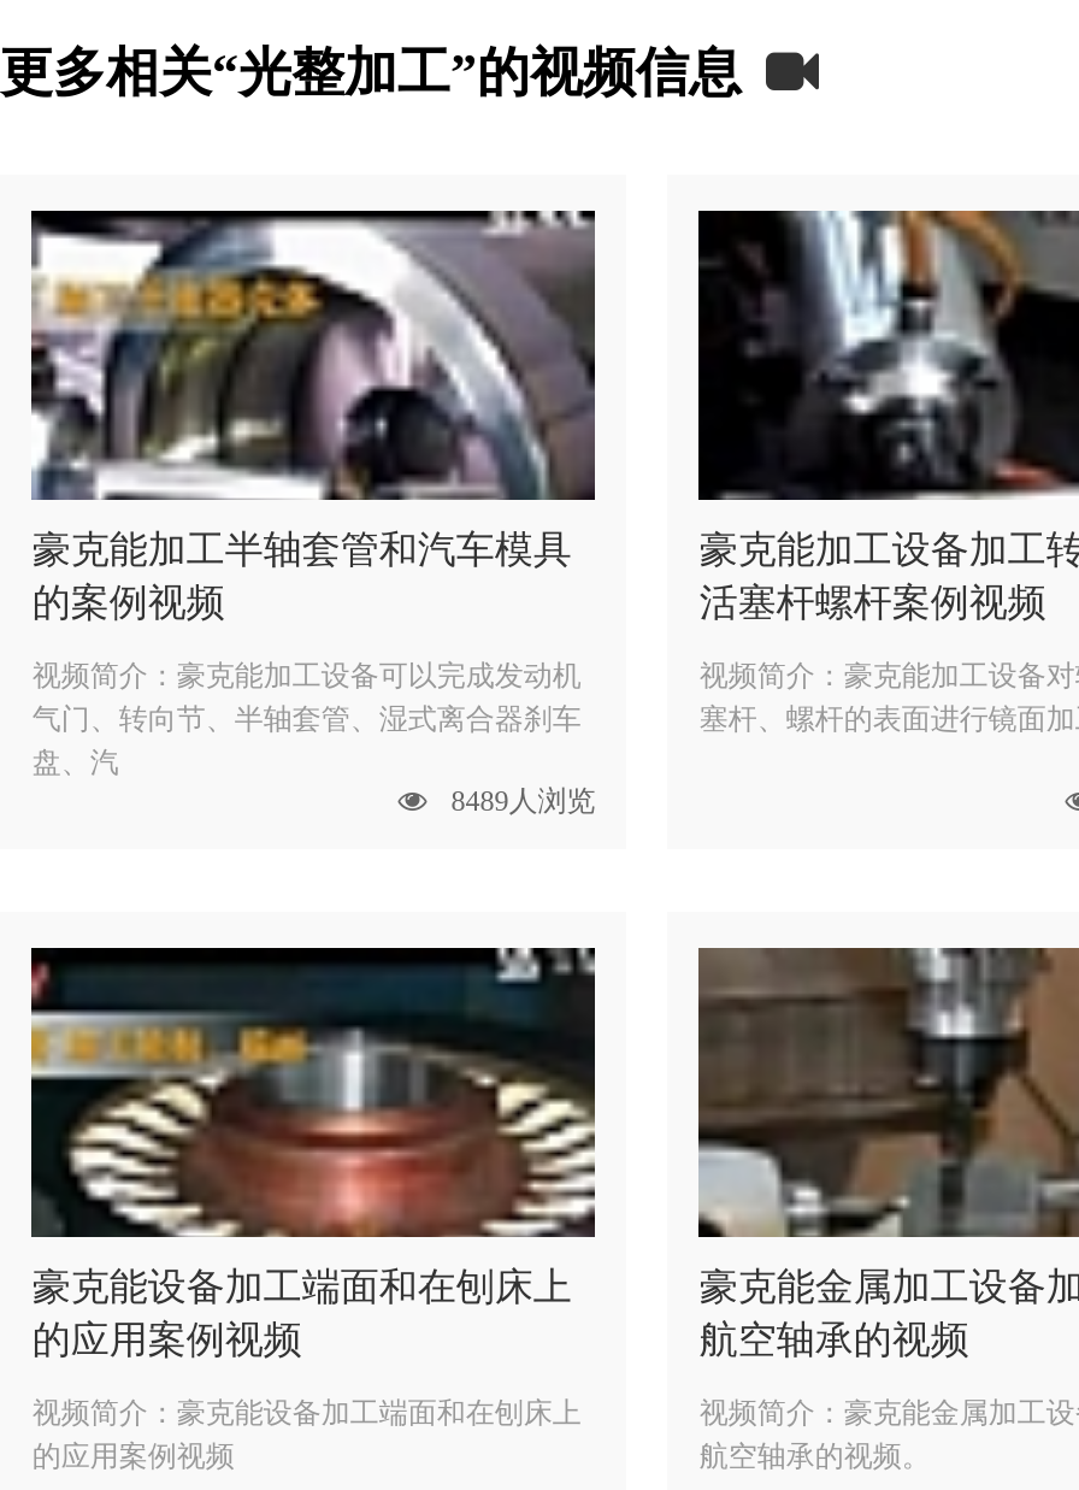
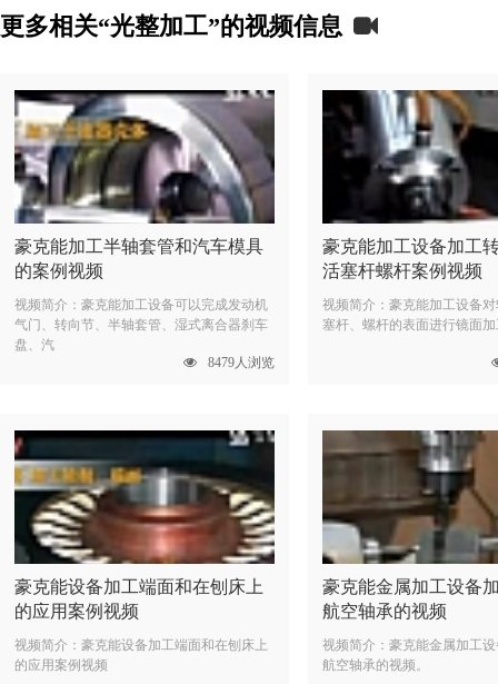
[451,784,595,818] 8489人浏览 -> [208,355,275,370] 8479人浏览

